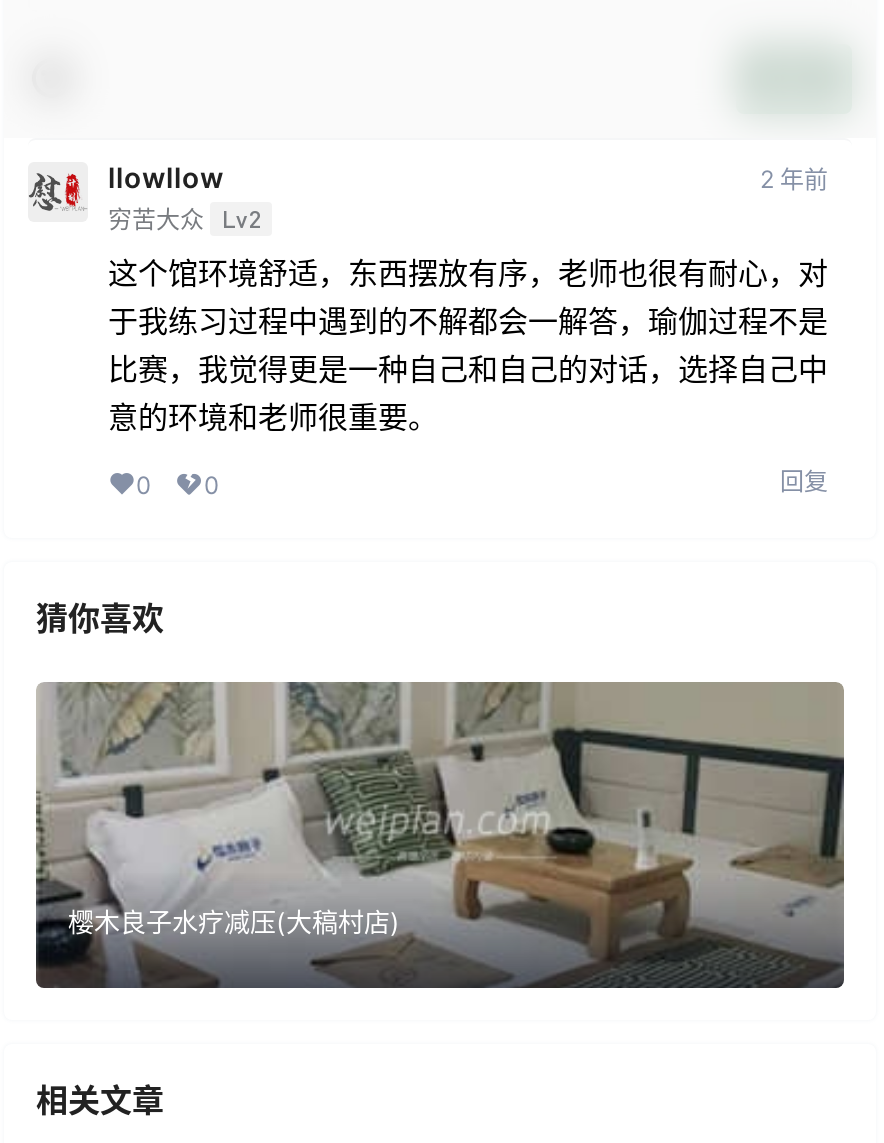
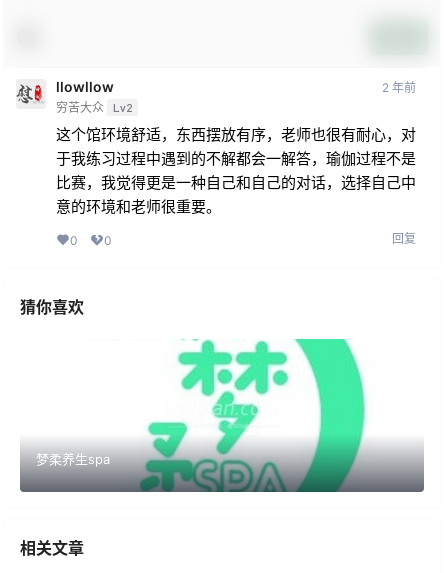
[34,680,846,988] [image] | 樱木良子水疗减压(大稿村店) -> [19,338,424,492] [image] | 梦柔养生spa

